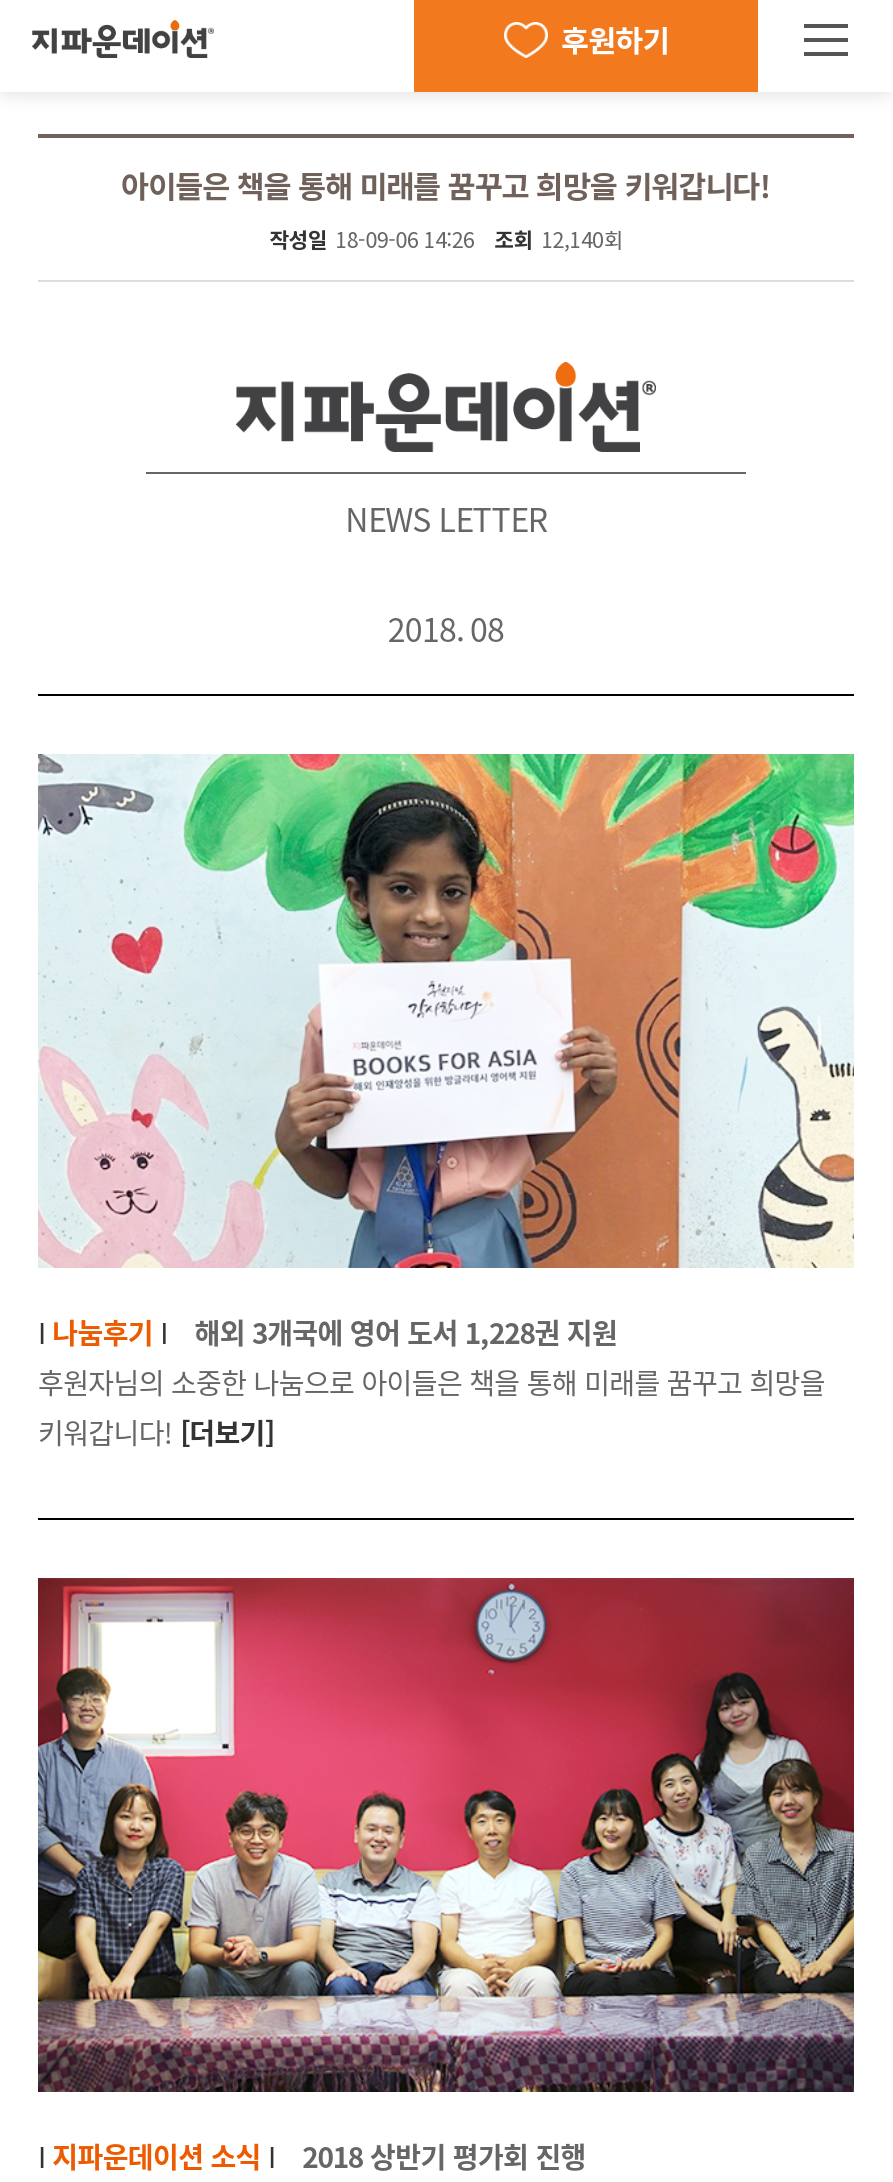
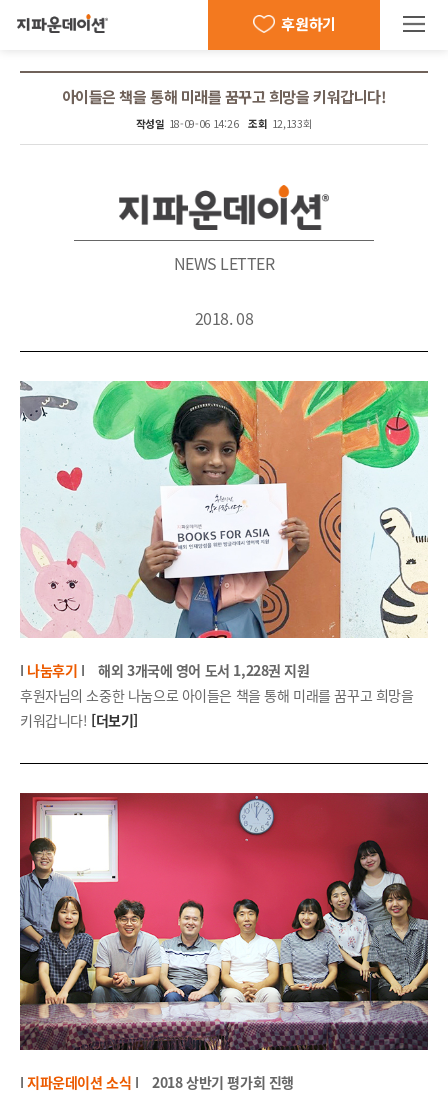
[269,223,623,253] 작성일 18-09-06 14:26 조회 12,140회 -> [136,116,312,131] 작성일 18-09-06 14:26 조회 12,133회

